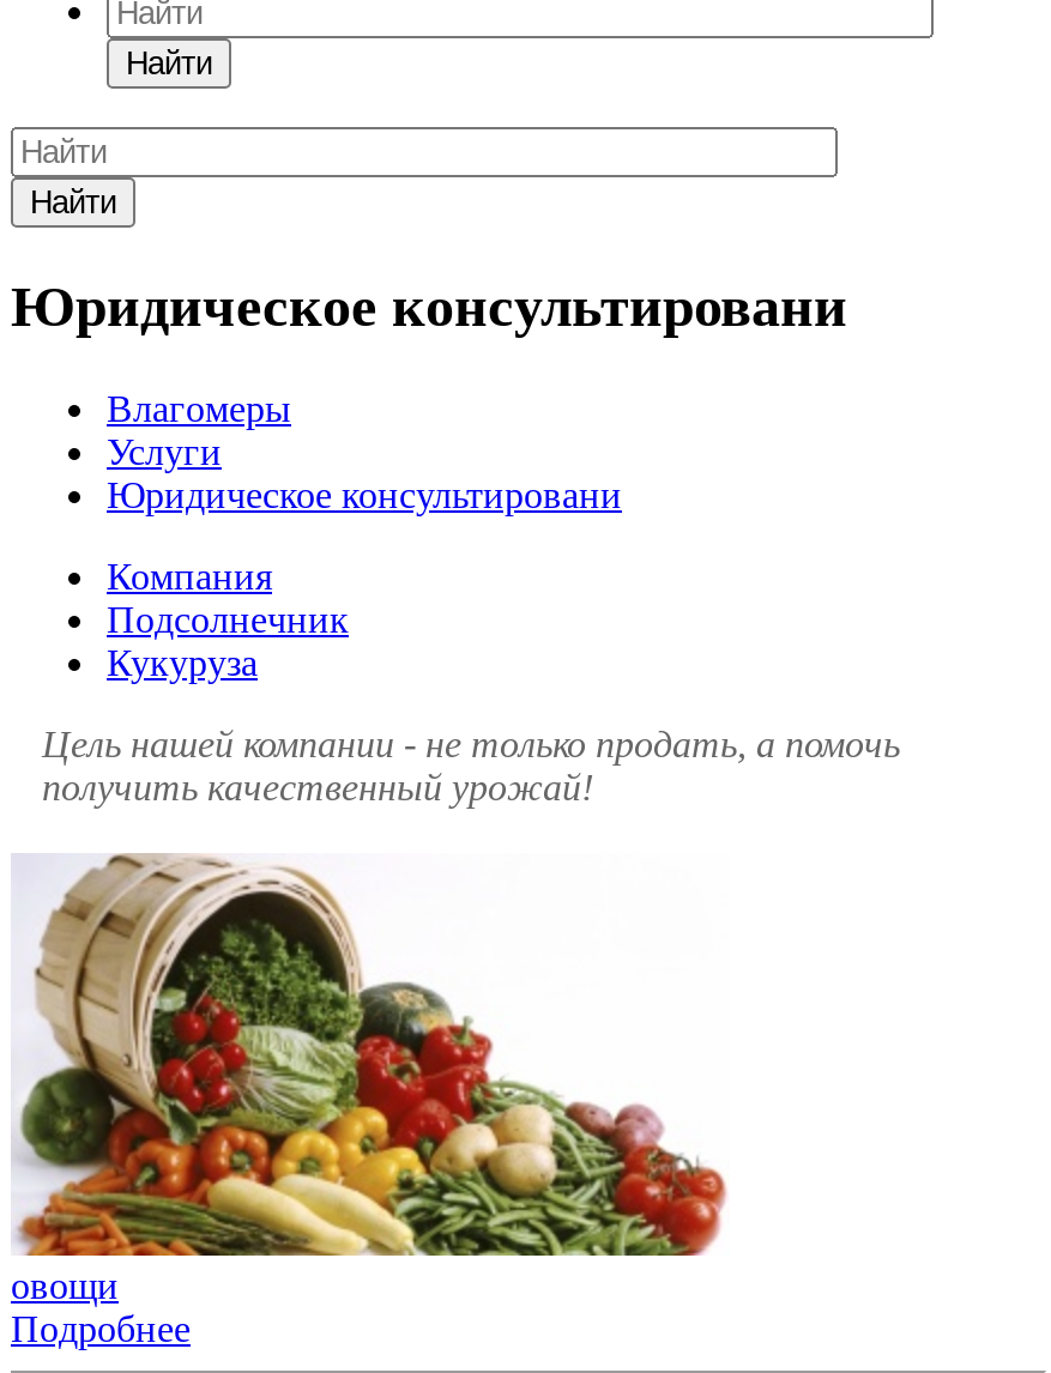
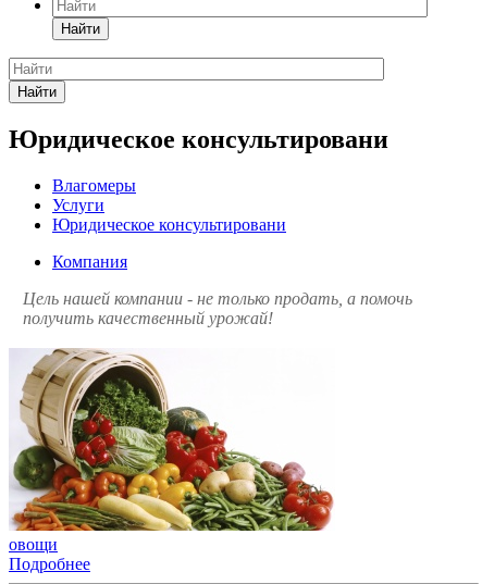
[107,599,349,682] Подсолнечник | Кукуруза -> none

